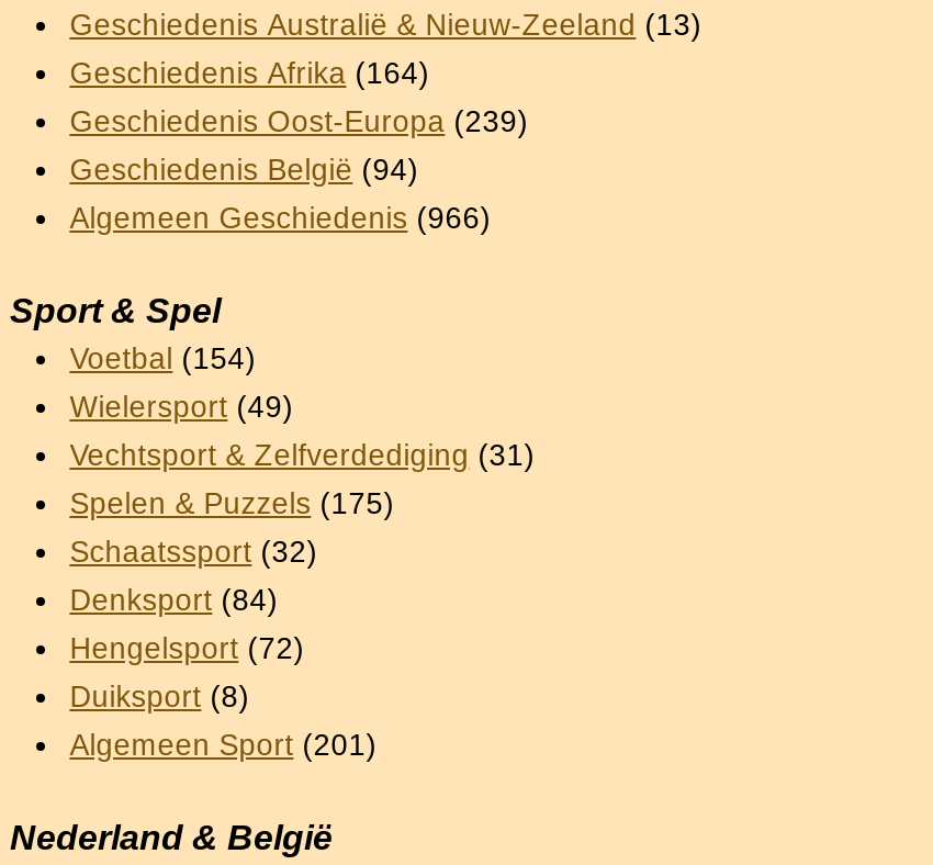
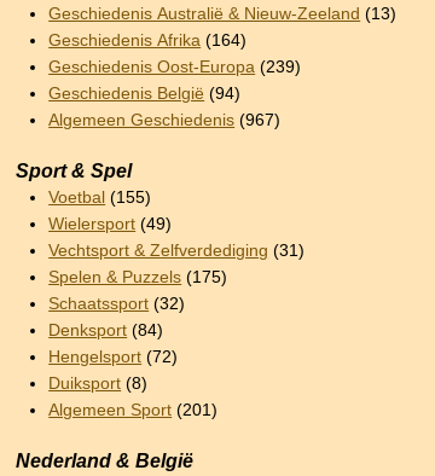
[70,201,491,234] Algemeen Geschiedenis (966) -> [49,111,281,129] Algemeen Geschiedenis (967)
[70,342,256,375] Voetbal (154) -> [49,188,151,206] Voetbal (155)

